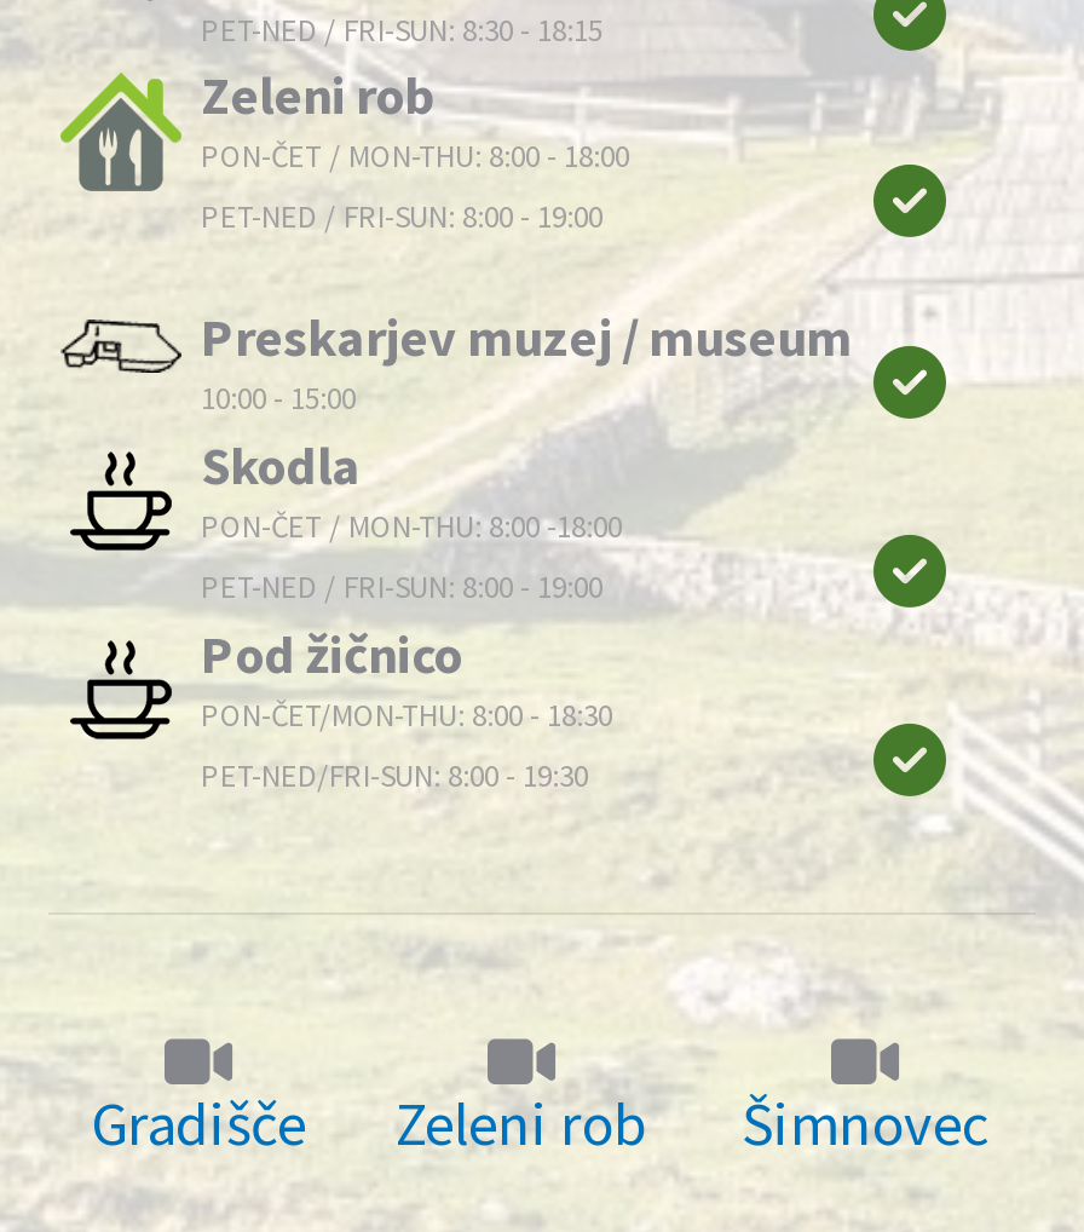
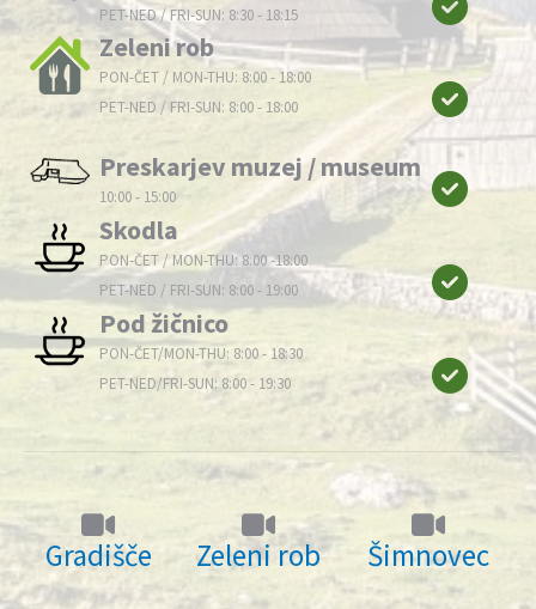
[201,195,602,236] PET-NED / FRI-SUN: 8:00 - 19:00 -> [99,97,298,117] PET-NED / FRI-SUN: 8:00 - 18:00

